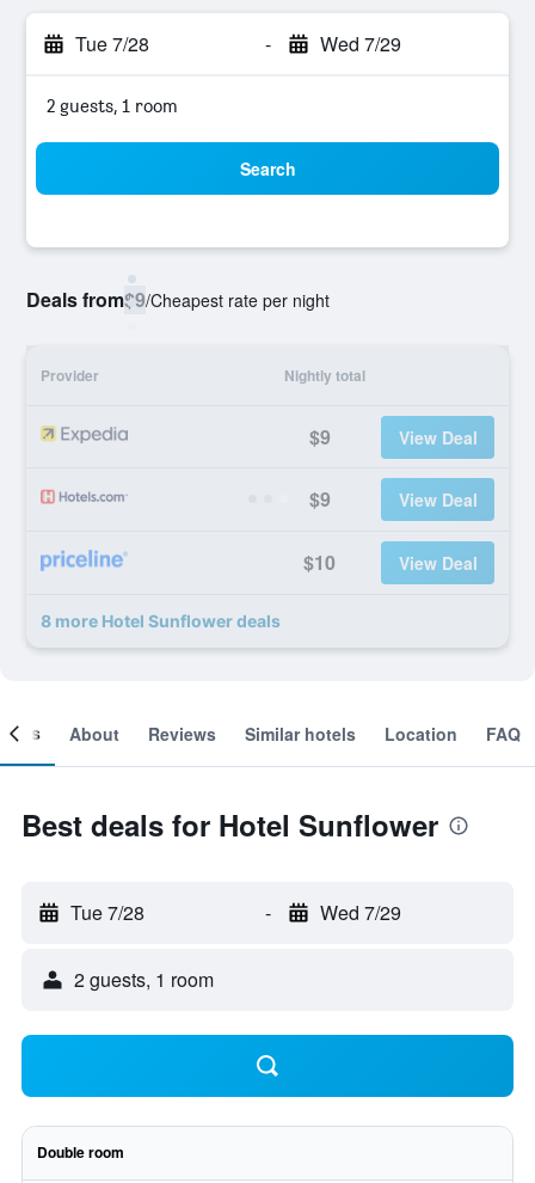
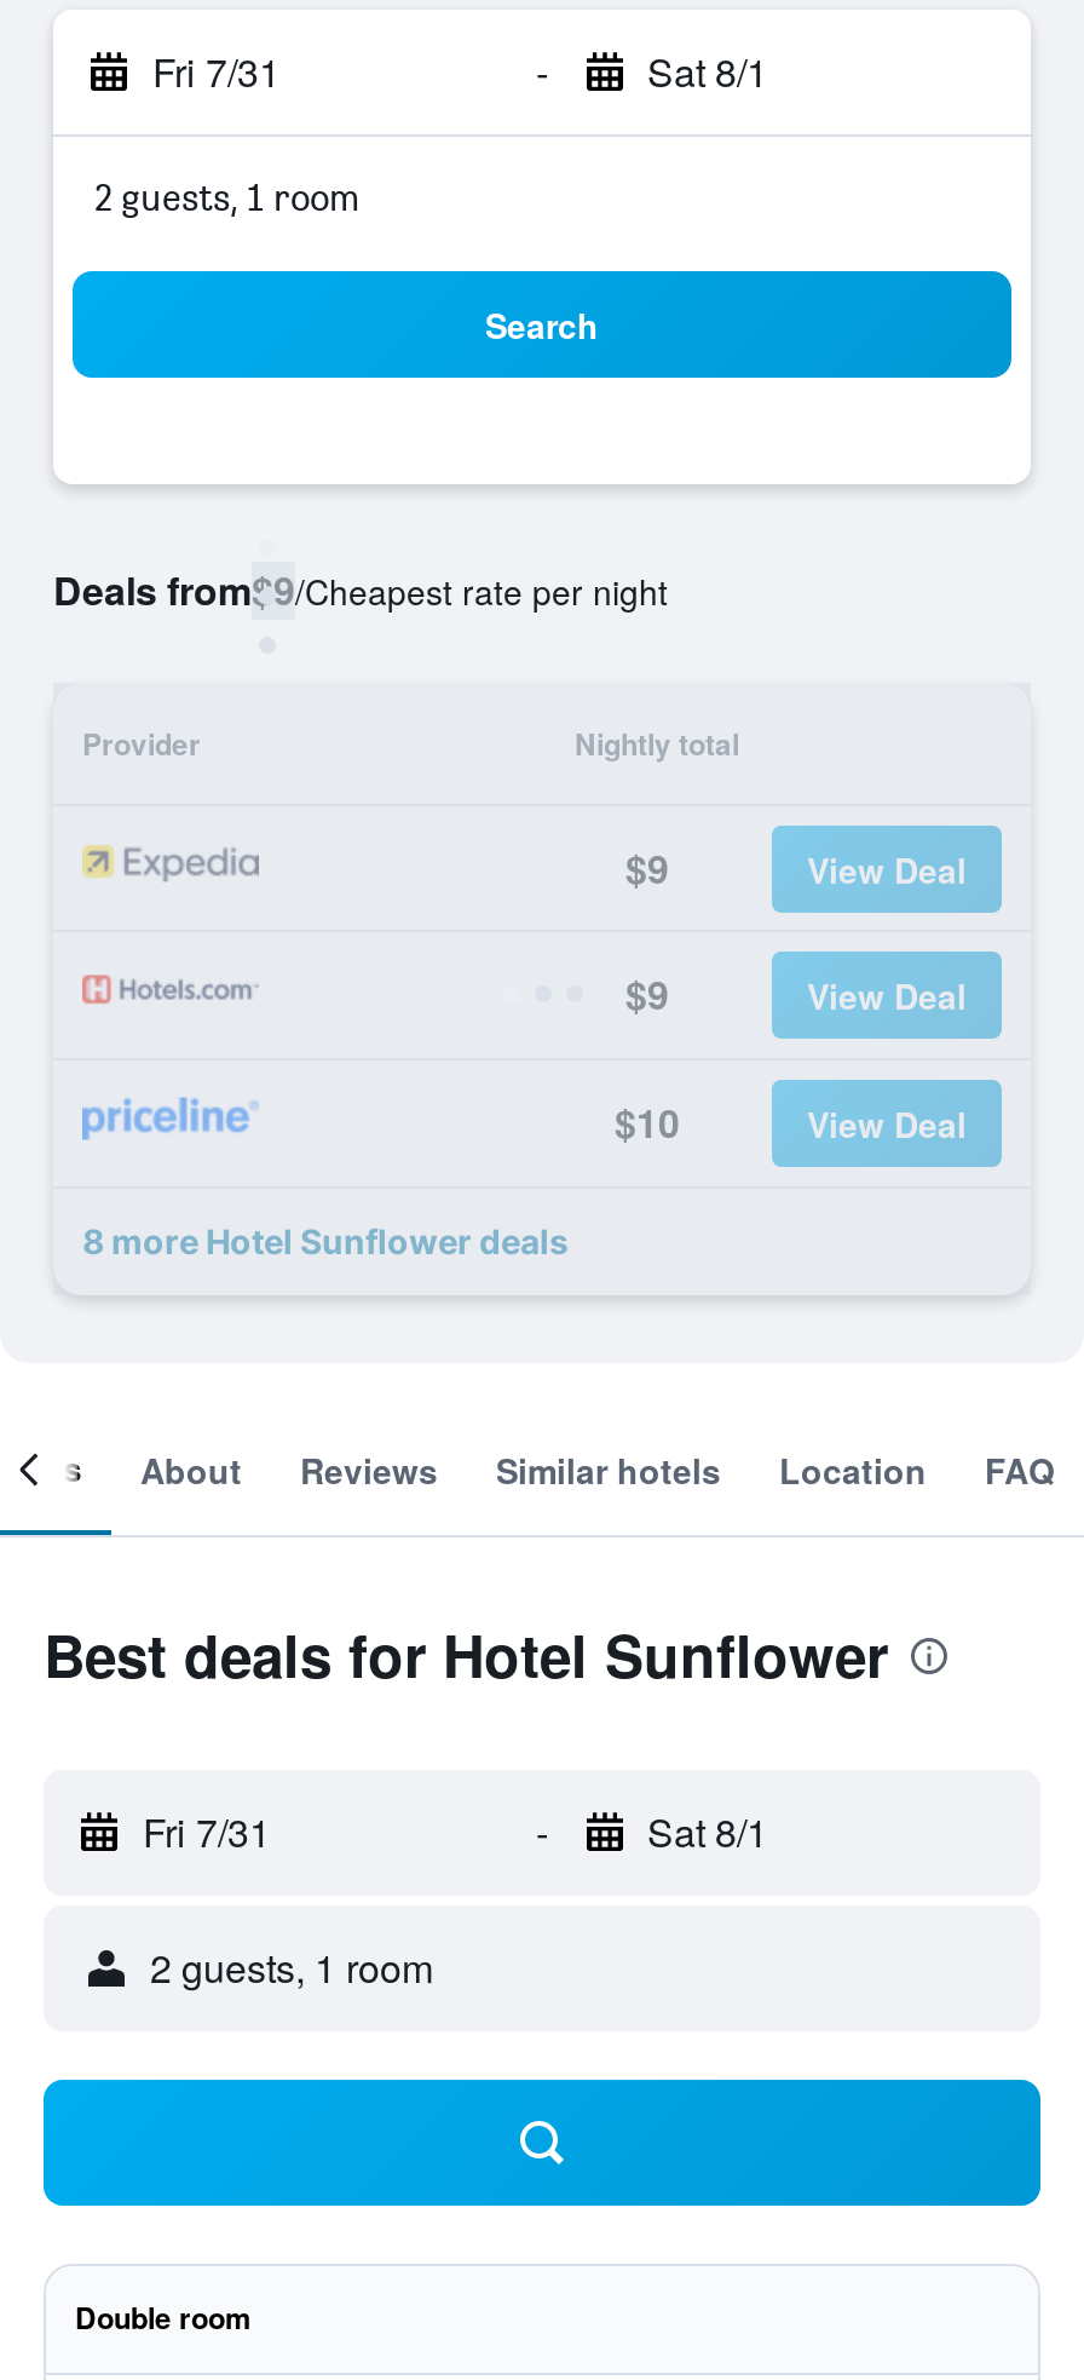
[75,30,149,57] Tue 7/28 -> [152,44,281,99] Fri 7/31
[319,30,401,57] Wed 7/29 -> [647,44,768,99] Sat 8/1
[70,899,144,926] Tue 7/28 -> [143,1804,271,1859] Fri 7/31
[319,899,401,926] Wed 7/29 -> [647,1804,768,1859] Sat 8/1

